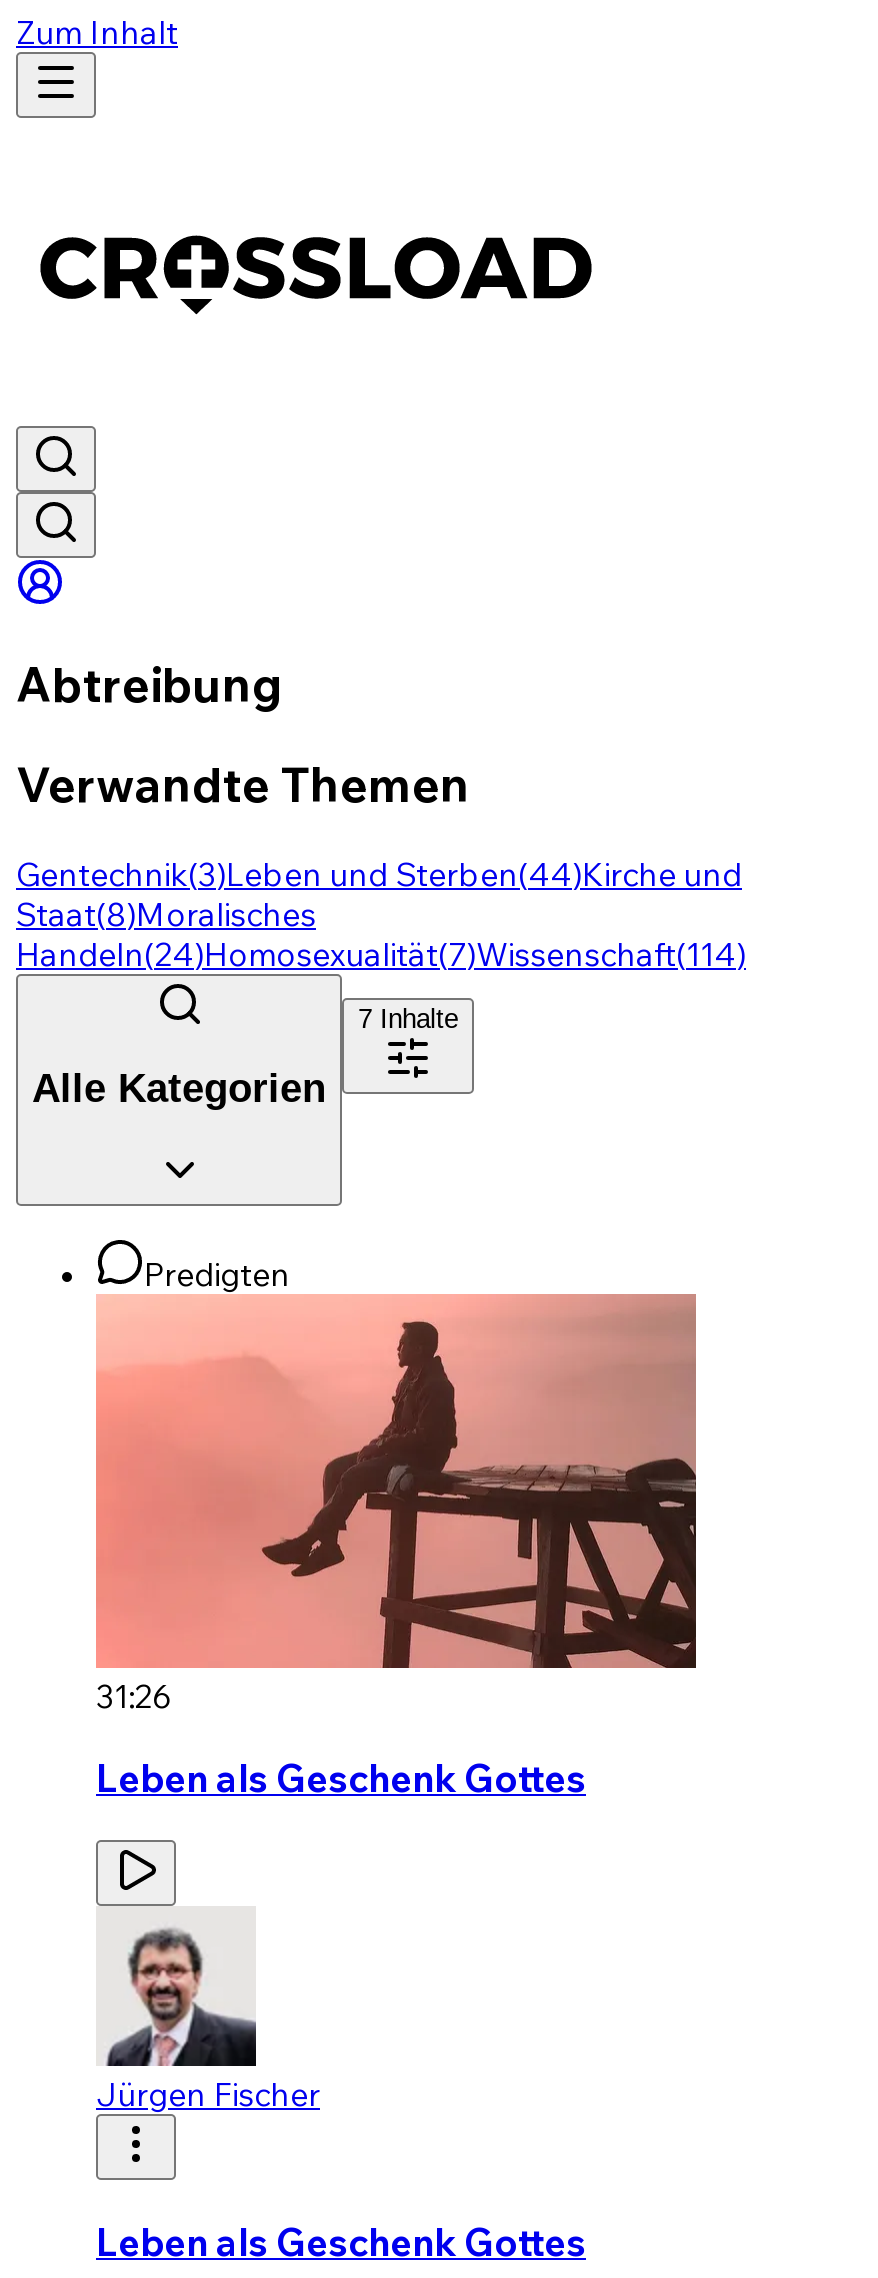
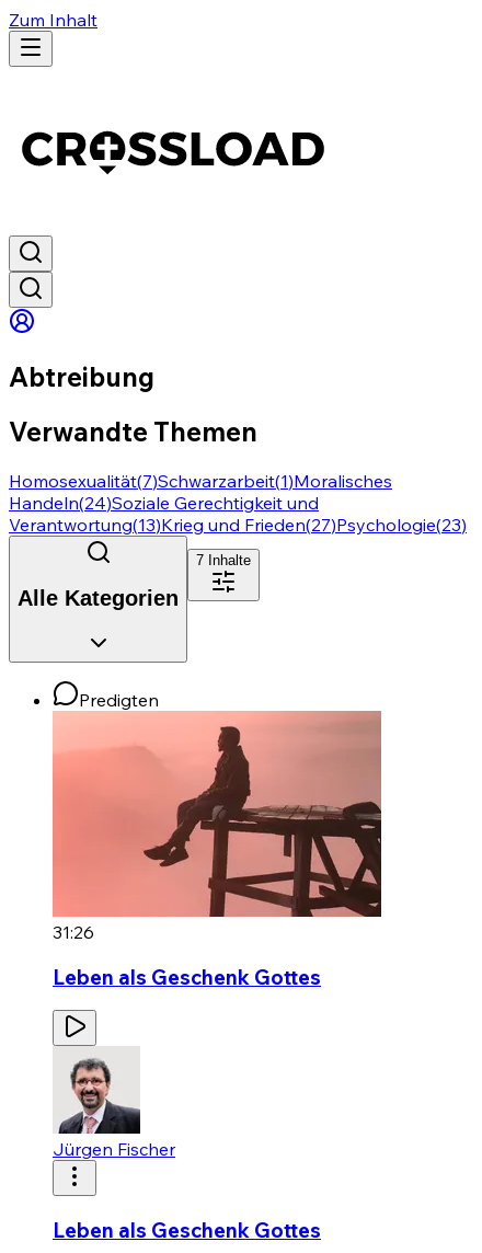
[16,853,746,973] Gentechnik(3) Leben und Sterben(44)Kirche und | Staat(8)Moralisches | Handeln(24)Homosexualität(7)Wissenschaft(114) -> [9,470,467,535] Homosexualität(7) Schwarzarbeit(1)Moralisches | Handeln(24)Soziale Gerechtigkeit und | Verantwortung(13)Krieg und Frieden(27)Psychologie(23)

